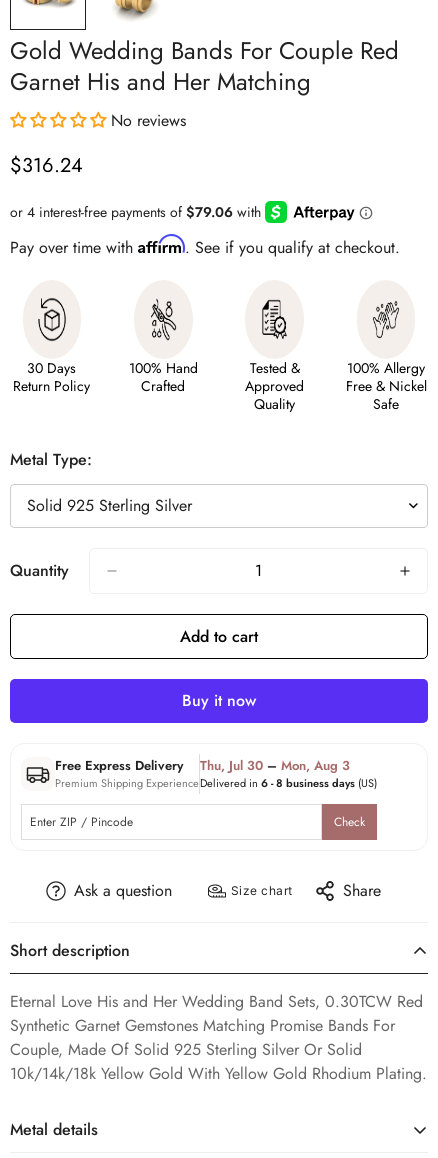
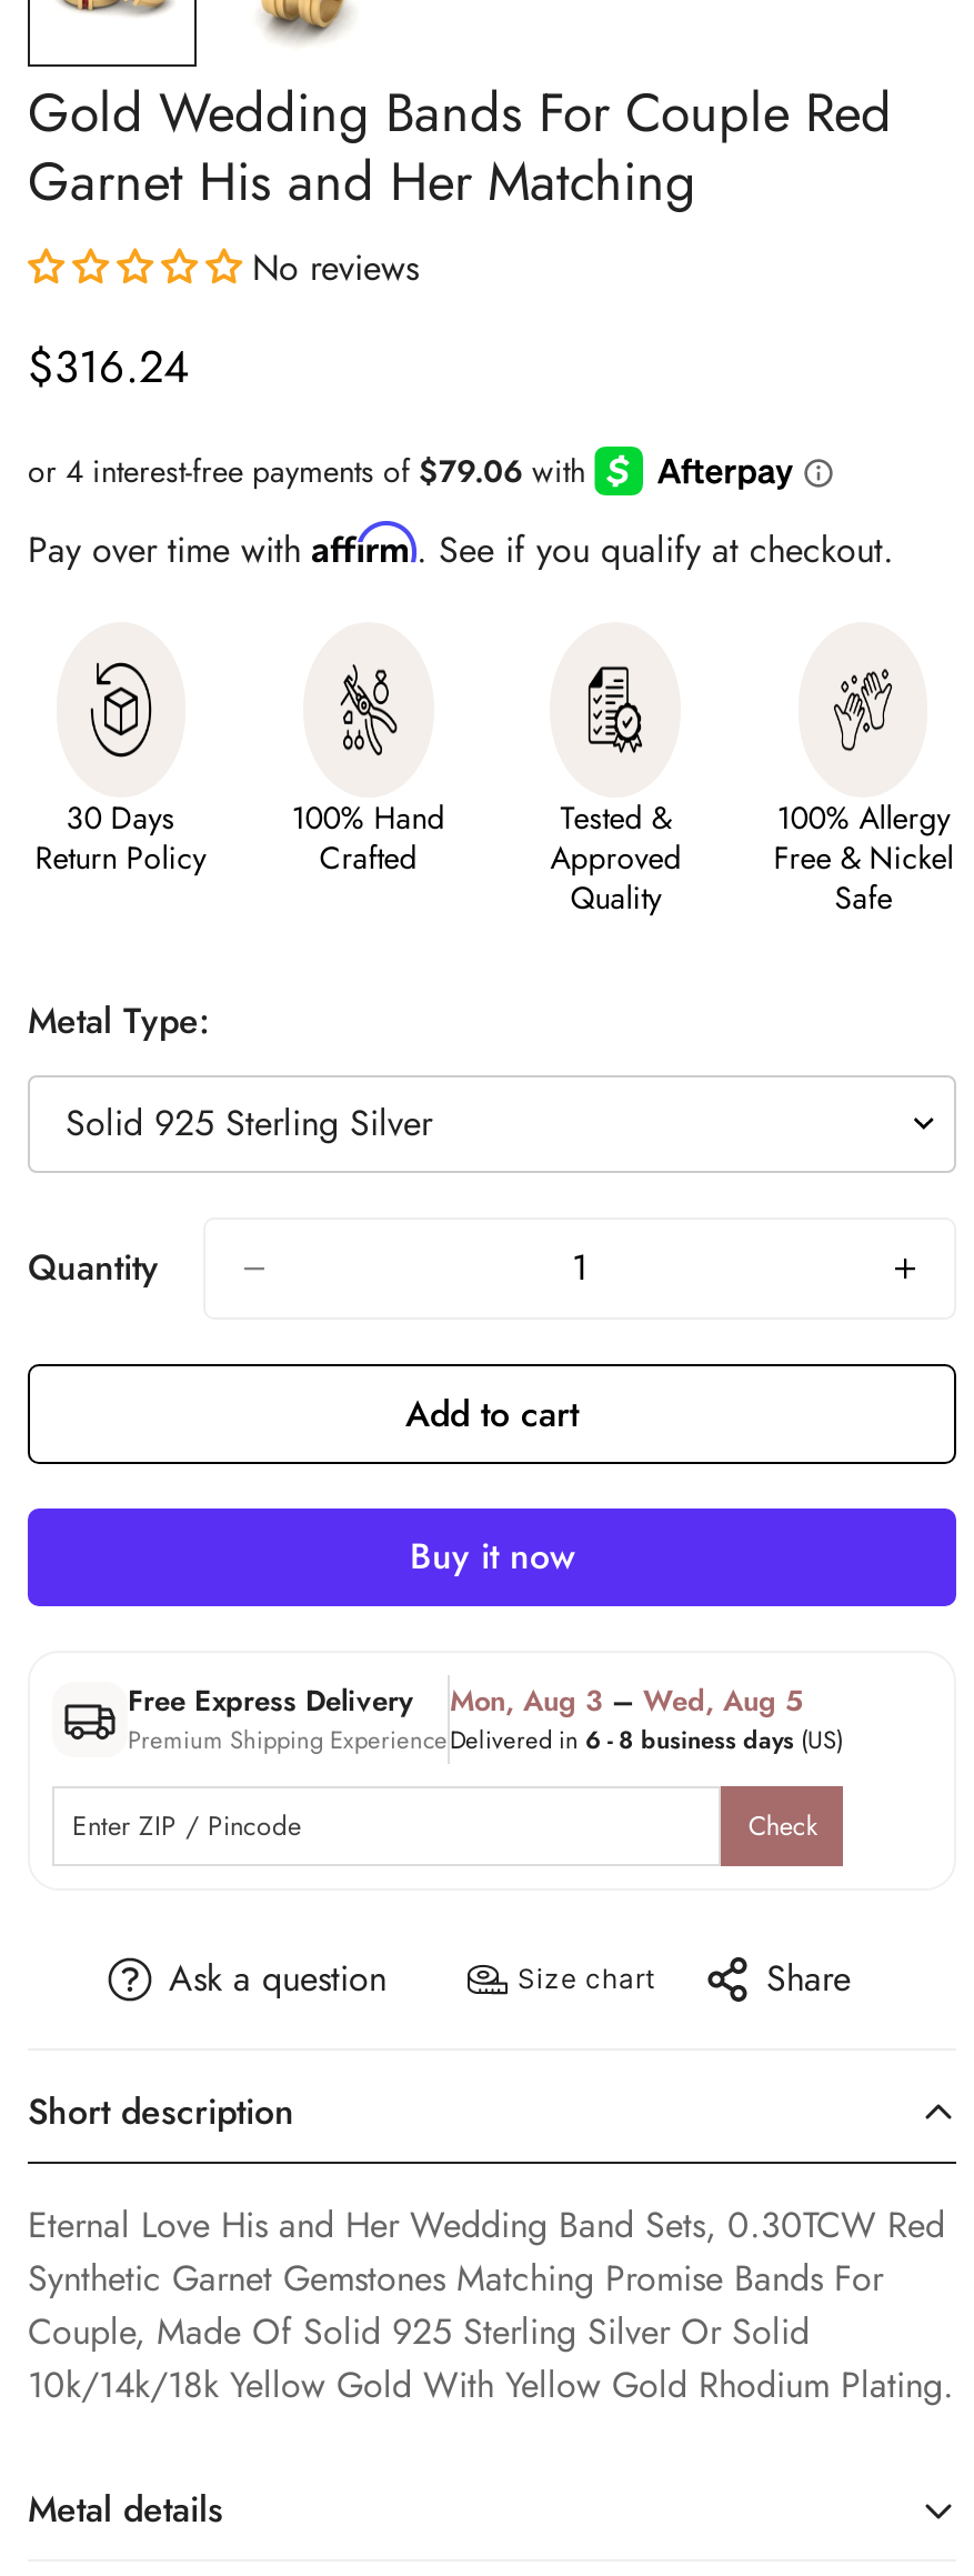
[200,756,350,775] Thu, Jul 30 – Mon, Aug 3 -> [450,1680,803,1723] Mon, Aug 3 – Wed, Aug 5

